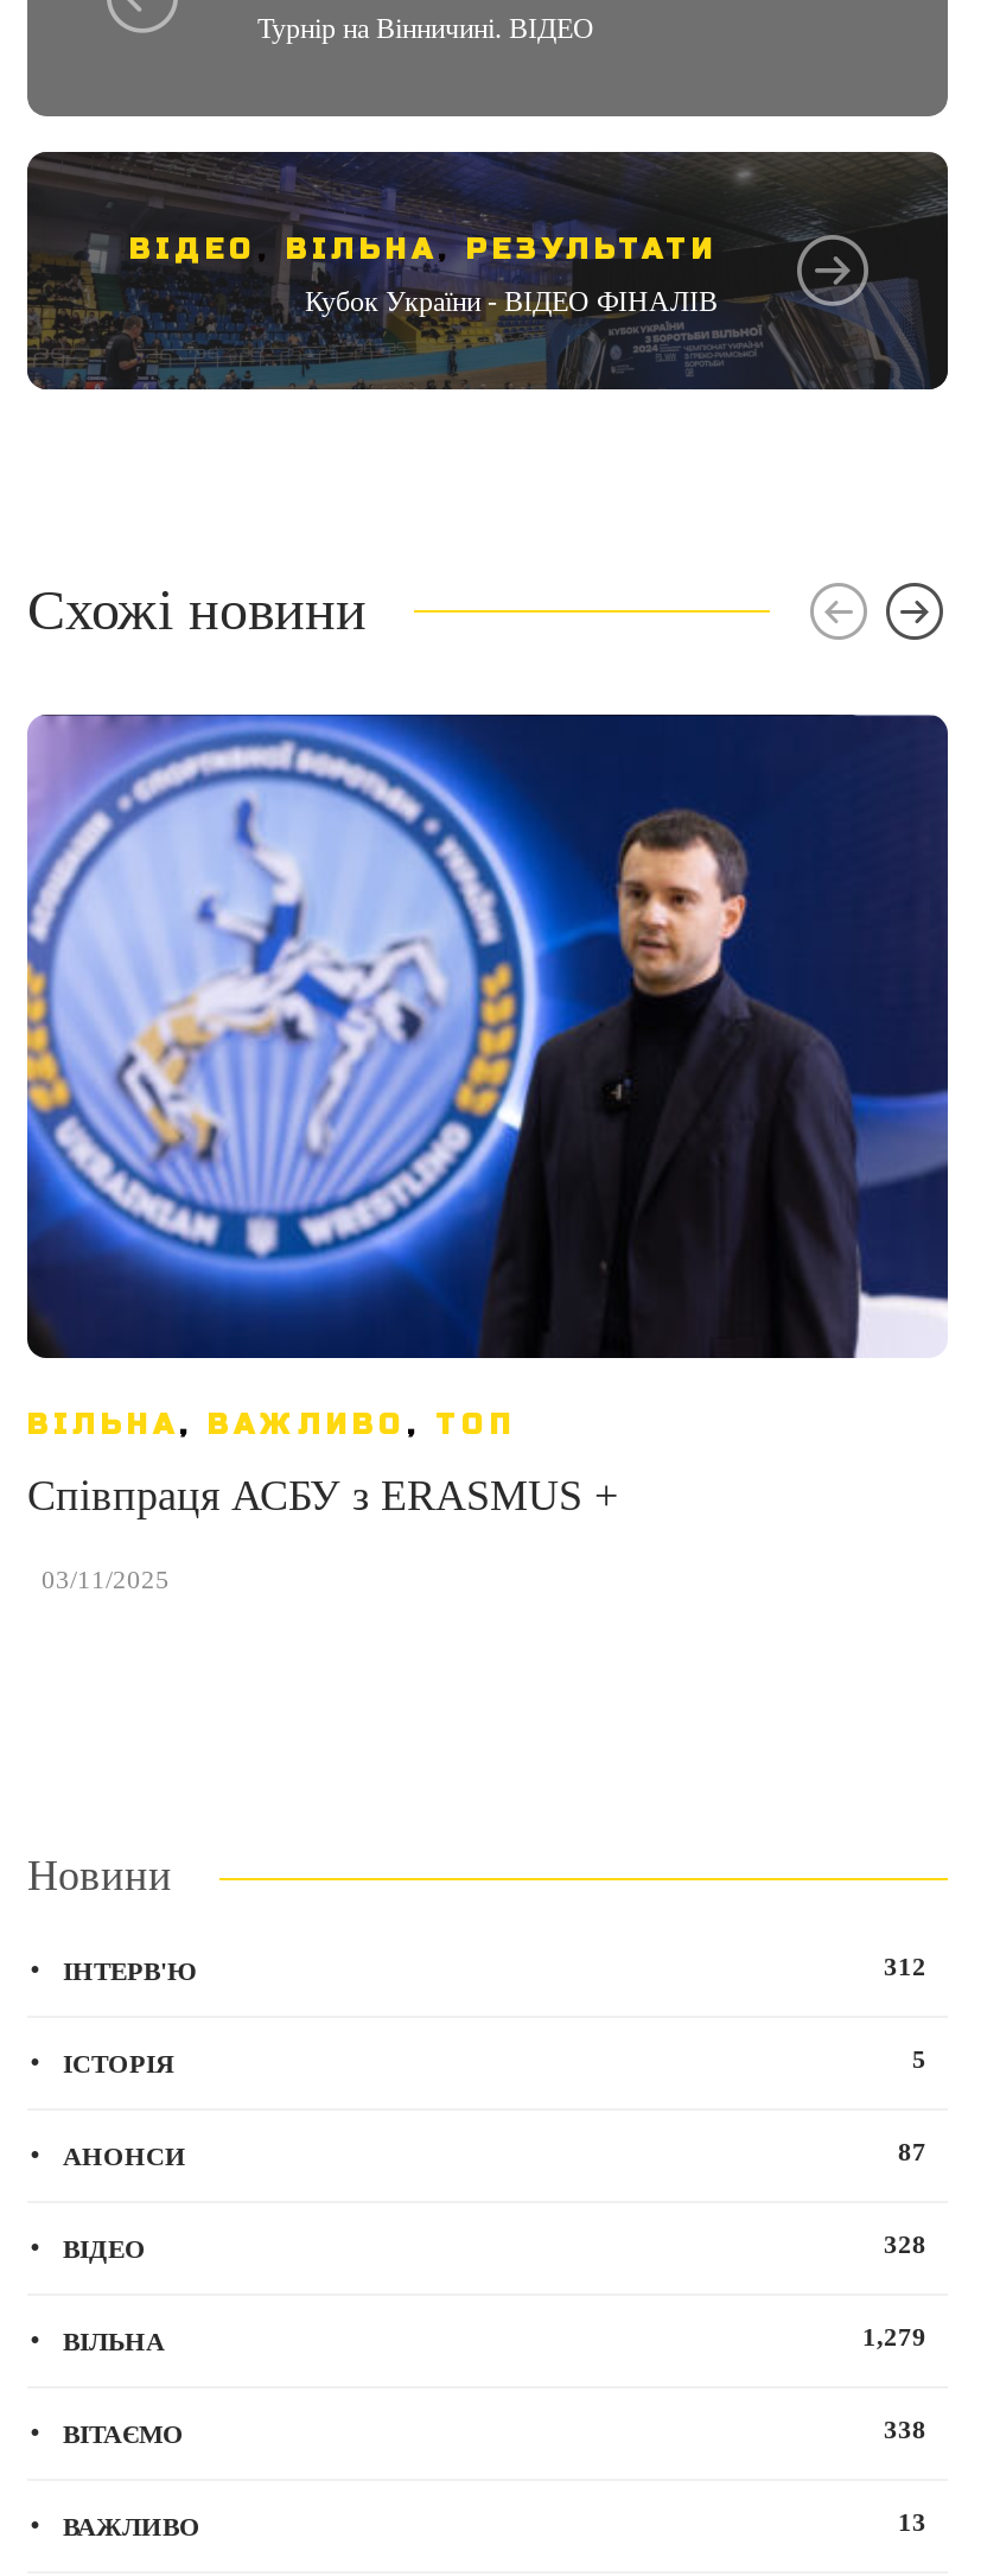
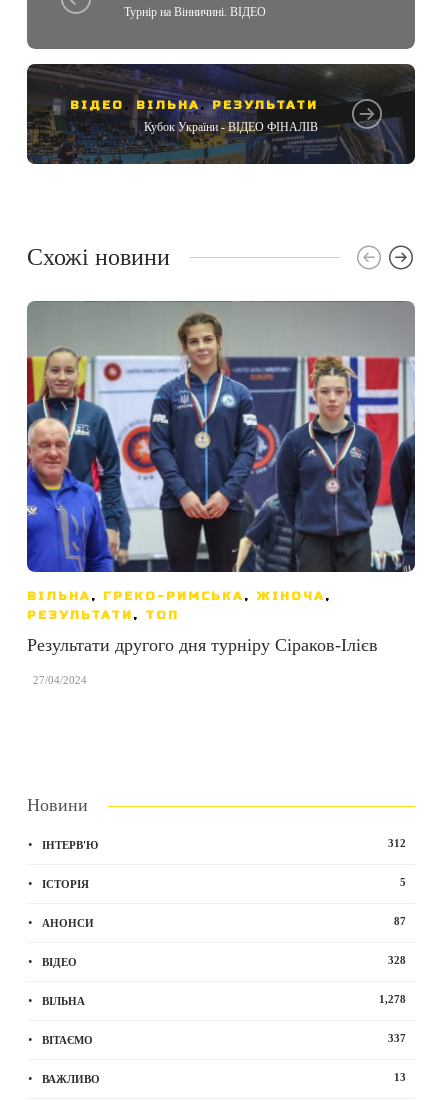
[25,712,950,1442] [image] | ВІЛЬНА, ВАЖЛИВО, ТОП -> [26,300,416,622] [image] | ВІЛЬНА, ГРЕКО-РИМСЬКА, ЖІНОЧА, | РЕЗУЛЬТАТИ, ТОП
[27,1472,618,1520] Співпраця АСБУ з ERASMUS + -> [27,635,378,655] Результати другого дня турніру Сіраков-Ілієв
[27,1565,170,1594] , 03/11/2025 -> [27,674,87,686] , 27/04/2024
[862,2322,926,2351] 1,279 -> [379,993,406,1005] 1,278
[884,2415,926,2444] 338 -> [388,1032,406,1044] 337

